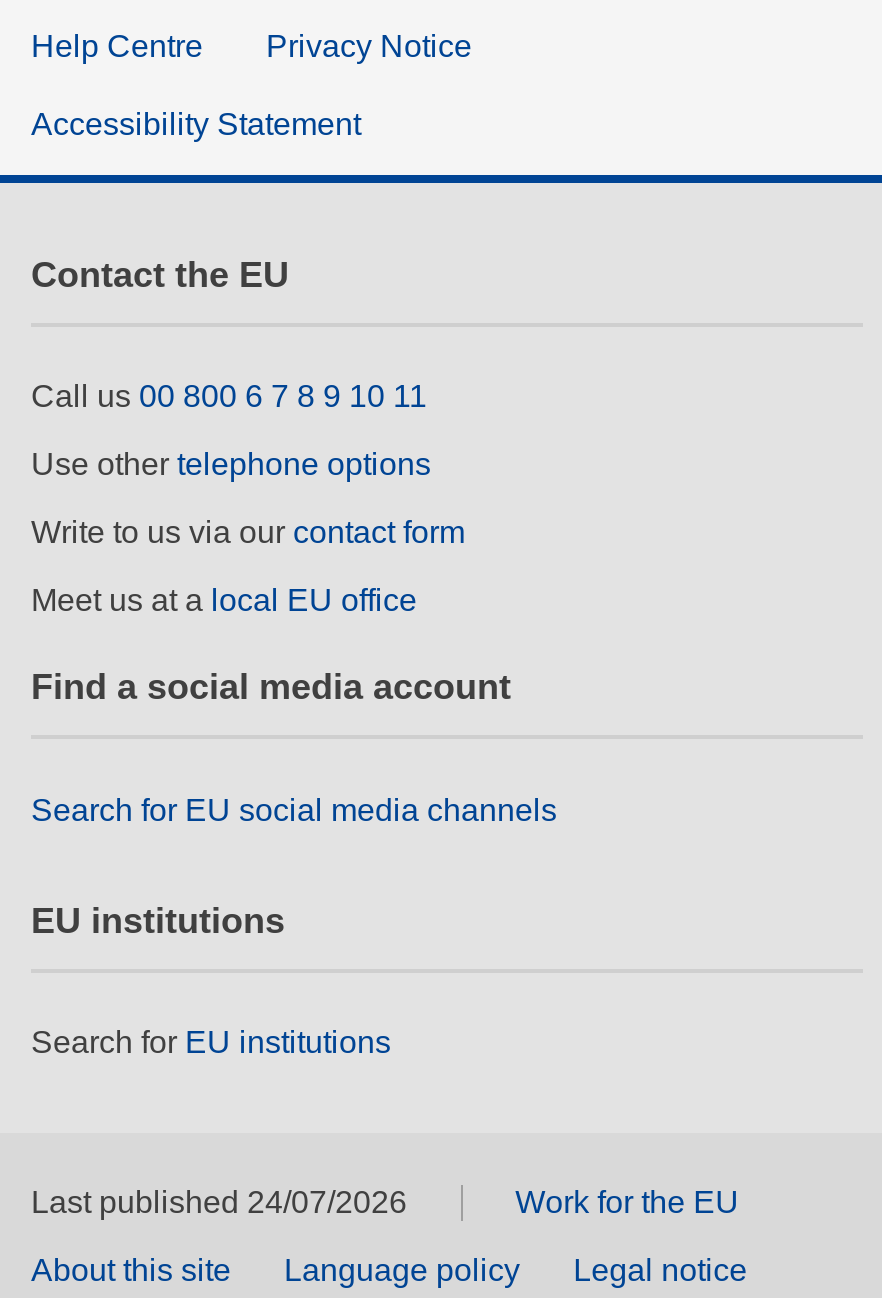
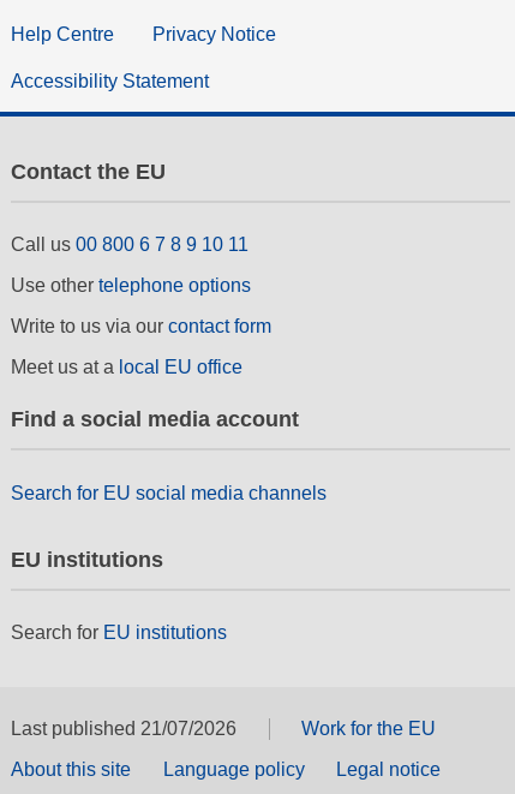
[31,1186,407,1220] Last published 24/07/2026 -> [11,719,236,739] Last published 21/07/2026

